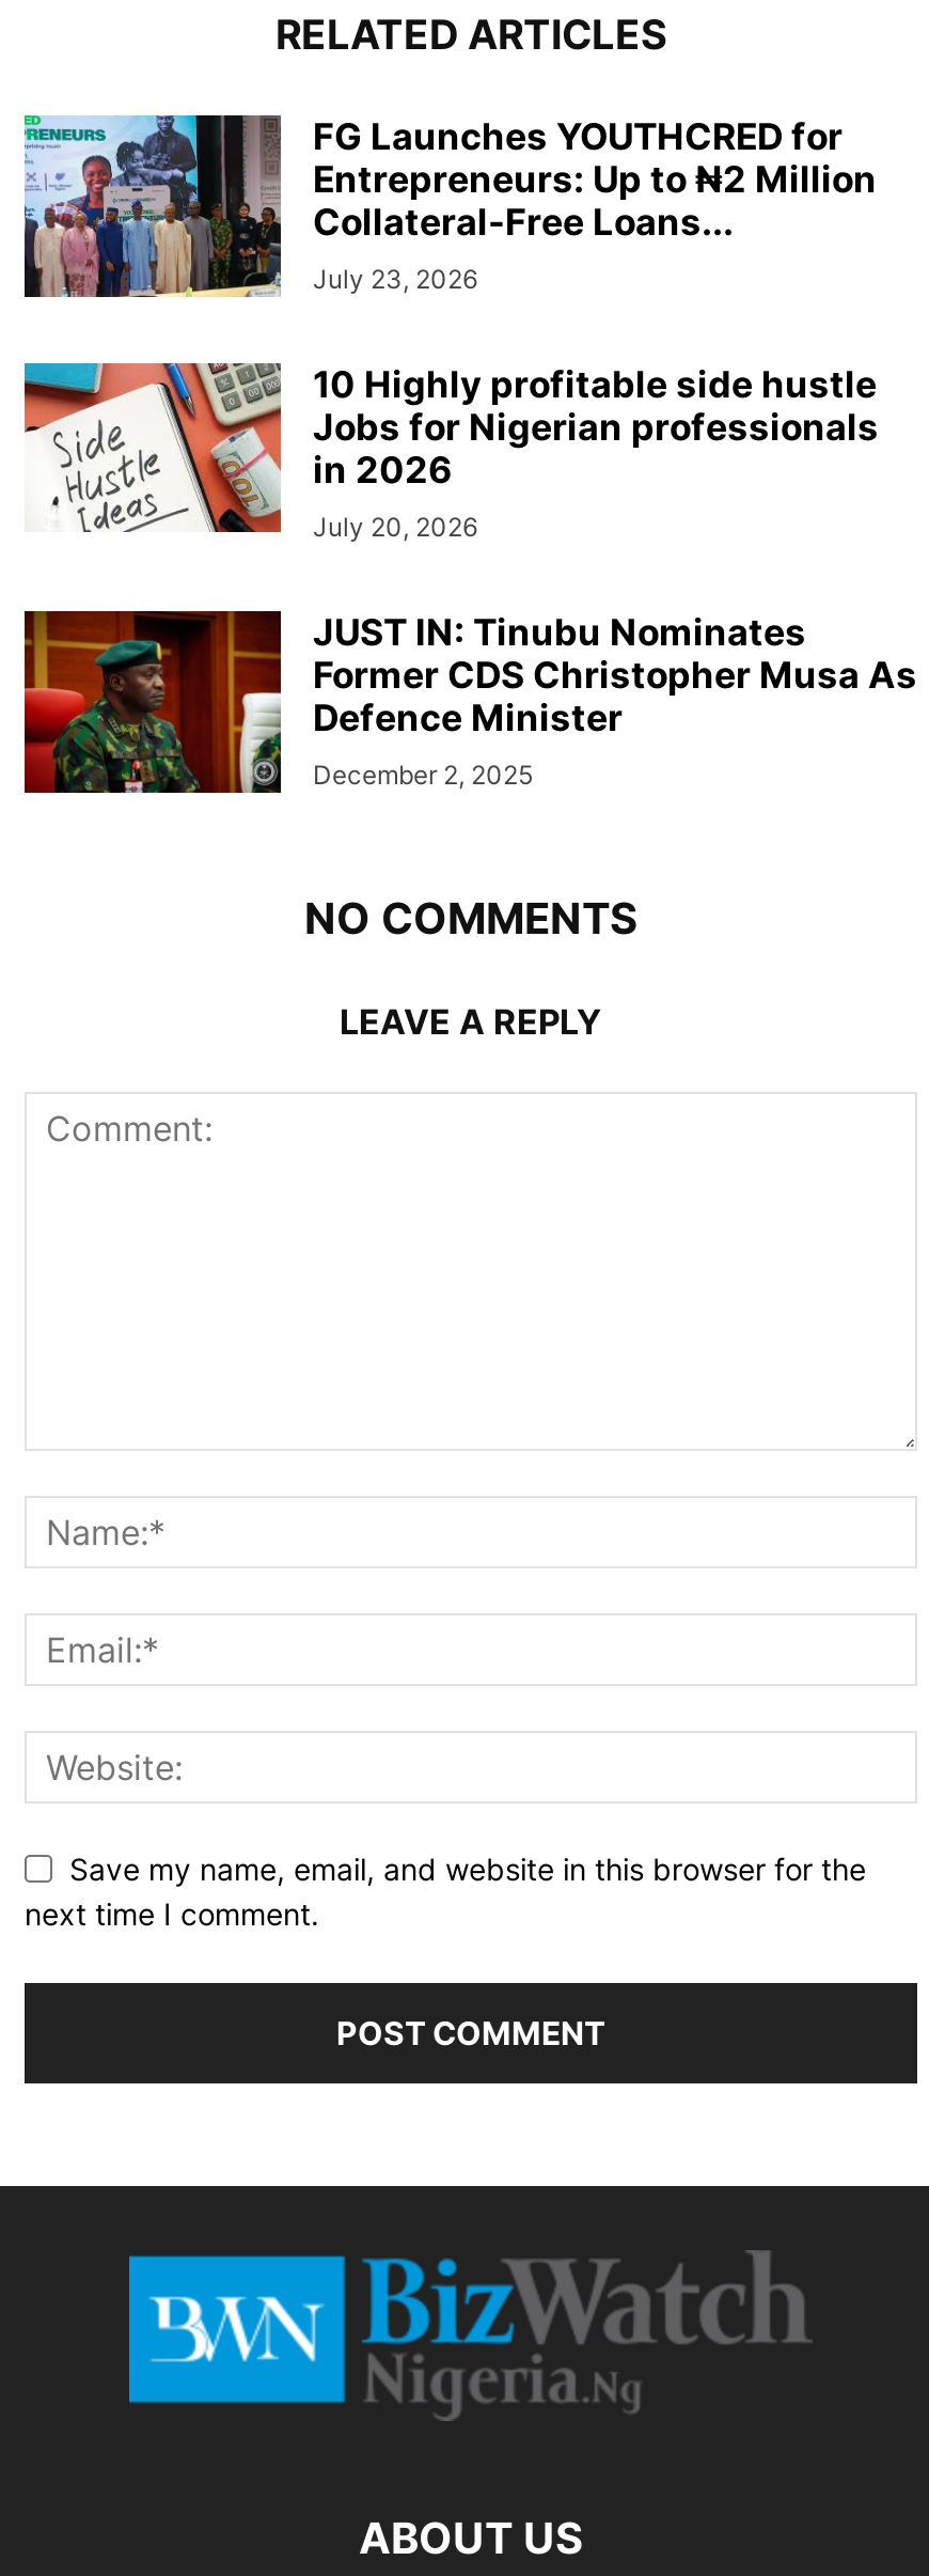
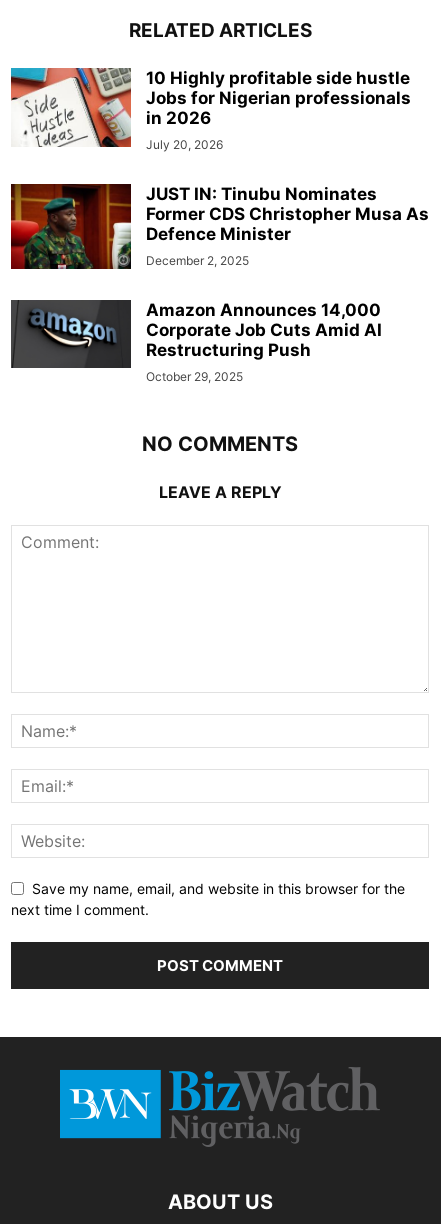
[22,113,877,299] [image] | FG Launches YOUTHCRED for | Entrepreneurs: Up to ₦2 Million | Collateral-Free Loans... | July 23, 2026 -> none
moved [22,359,917,791] -> [10,66,429,268]: [image] | 10 Highly profitable side hustle | Jobs for Nigerian professionals | ... | Defence Minister | December 2, 2025
none -> [10,300,382,384] [image] | Amazon Announces 14,000 | Corporate Job Cuts Amid AI | Restructuring Push | October 29, 2025

